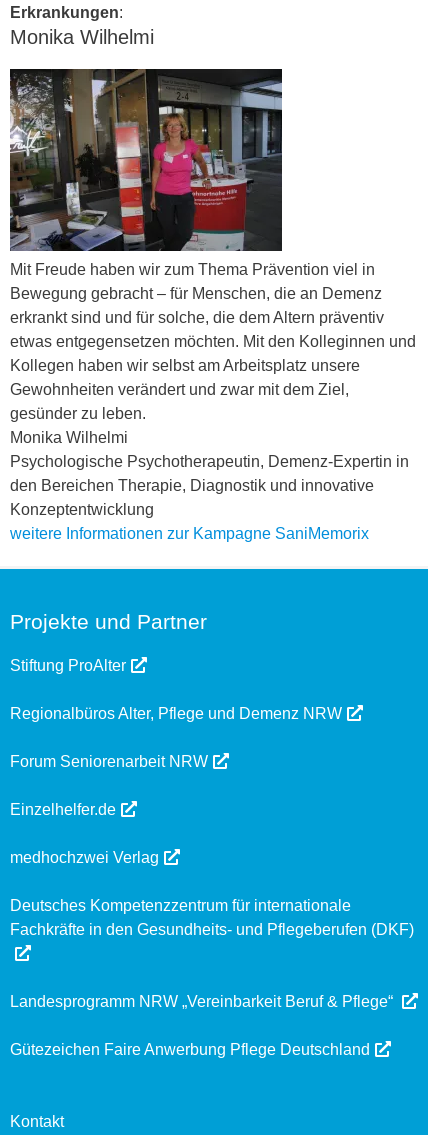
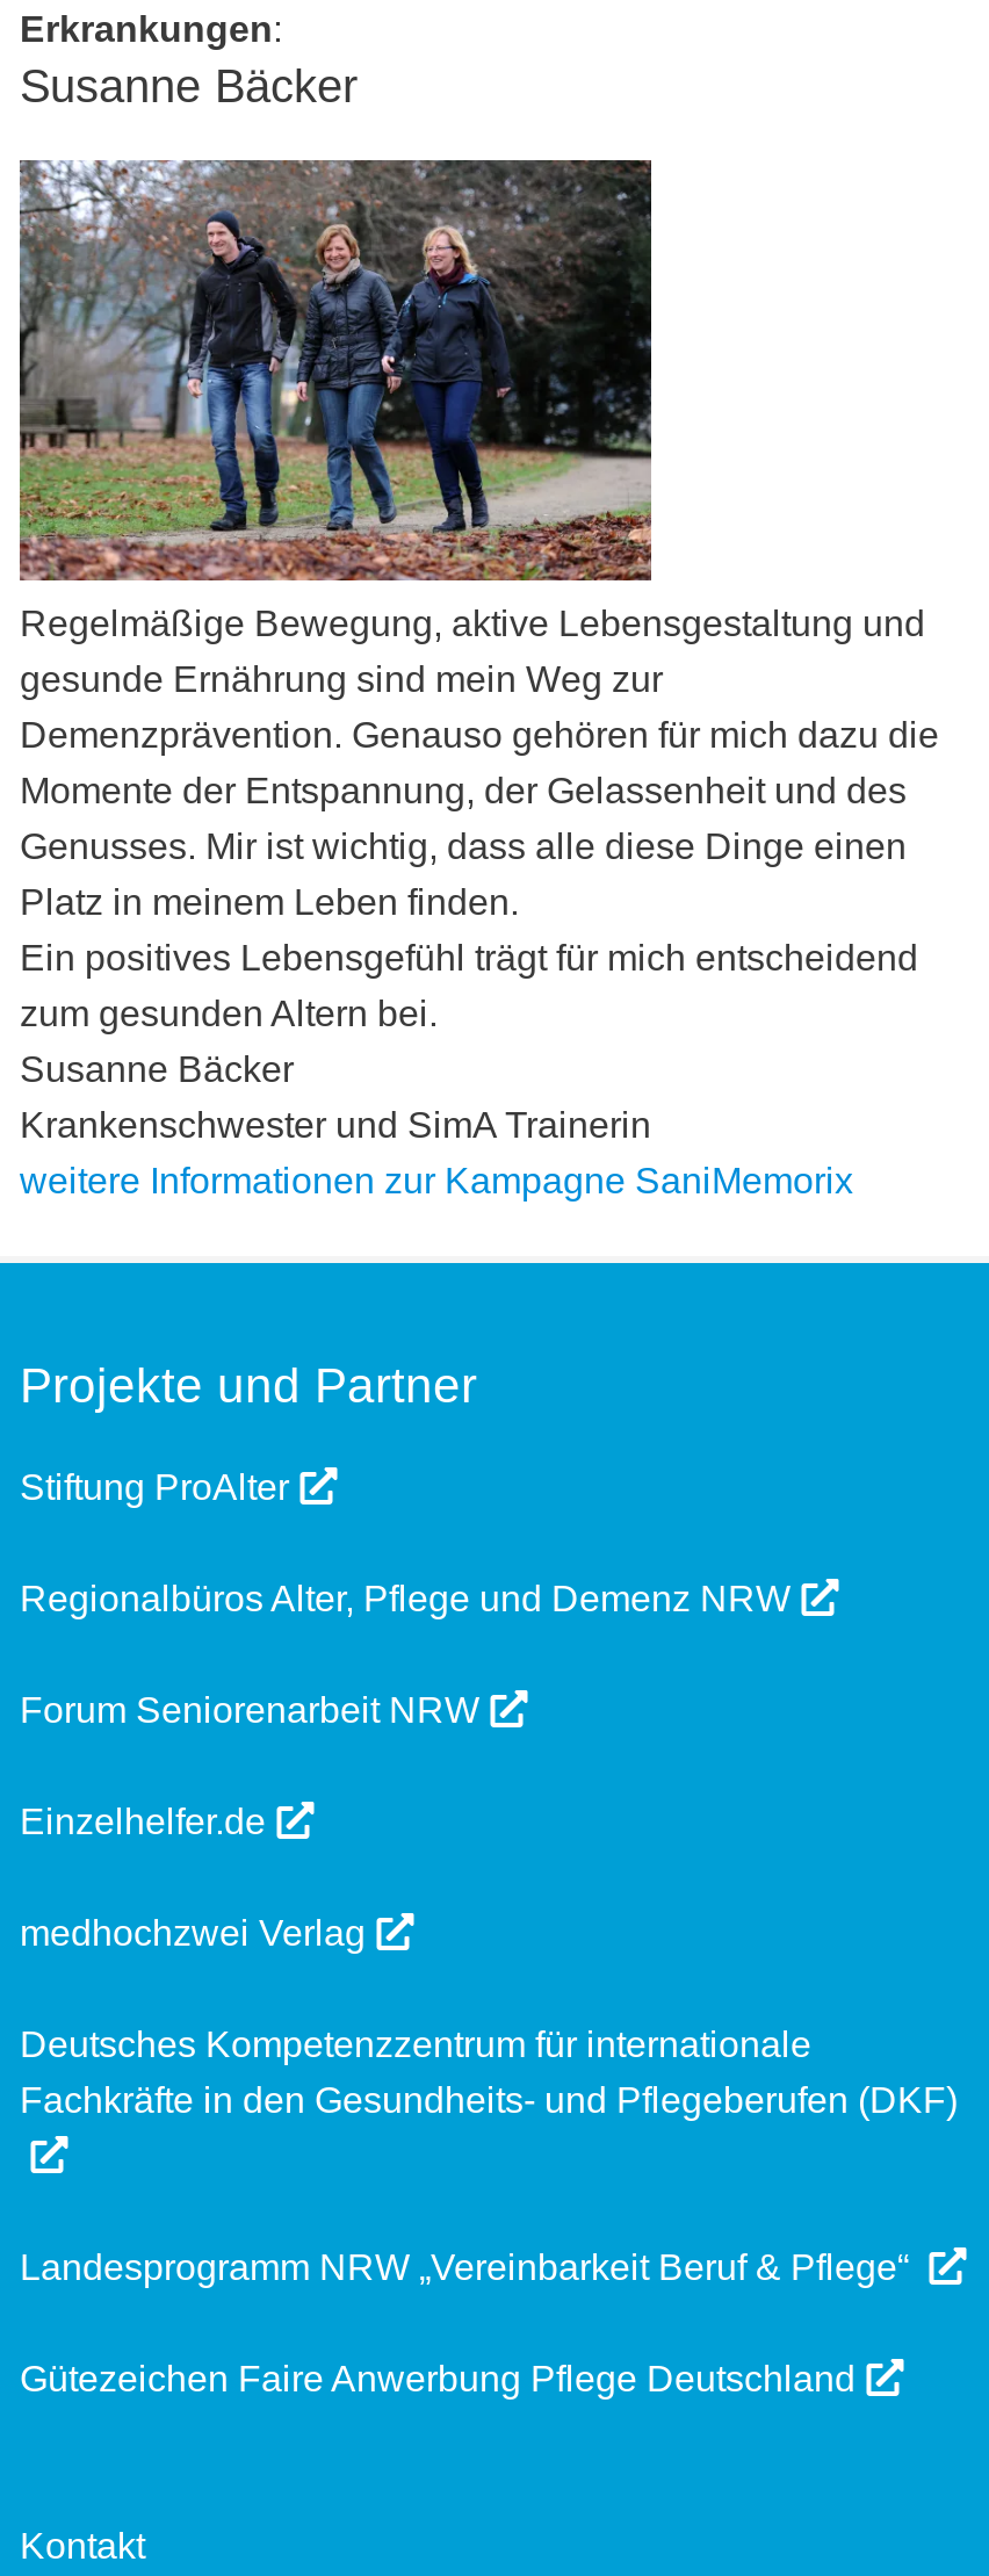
[10,26,154,48] Monika Wilhelmi -> [20,60,359,111] Susanne Bäcker
[9,70,416,518] [image] | Mit Freude haben wir zum Thema Prävention viel in | Bewegung gebracht – für Menschen, die an Demenz | erkrankt sind und für solche, die dem Altern präventiv | etwas entgegensetzen möchten. Mit den Kolleginnen und | Kollegen haben wir selbst am Arbeitsplatz unsere | Gewohnheiten verändert und zwar mit dem Ziel, | gesünder zu leben. | Monika Wilhelmi | Psychologische Psychotherapeutin, Demenz-Expertin in | den Bereichen Therapie, Diagnostik und innovative | Konzeptentwicklung -> [17,158,939,1145] [image] | Regelmäßige Bewegung, aktive Lebensgestaltung und | gesunde Ernährung sind mein Weg zur | Demenzprävention. Genauso gehören für mich dazu die | Momente der Entspannung, der Gelassenheit und des | Genusses. Mir ist wichtig, dass alle diese Dinge einen | Platz in meinem Leben finden. | Ein positives Lebensgefühl trägt für mich entscheidend | zum gesunden Altern bei. | Susanne Bäcker | Krankenschwester und SimA Trainerin

